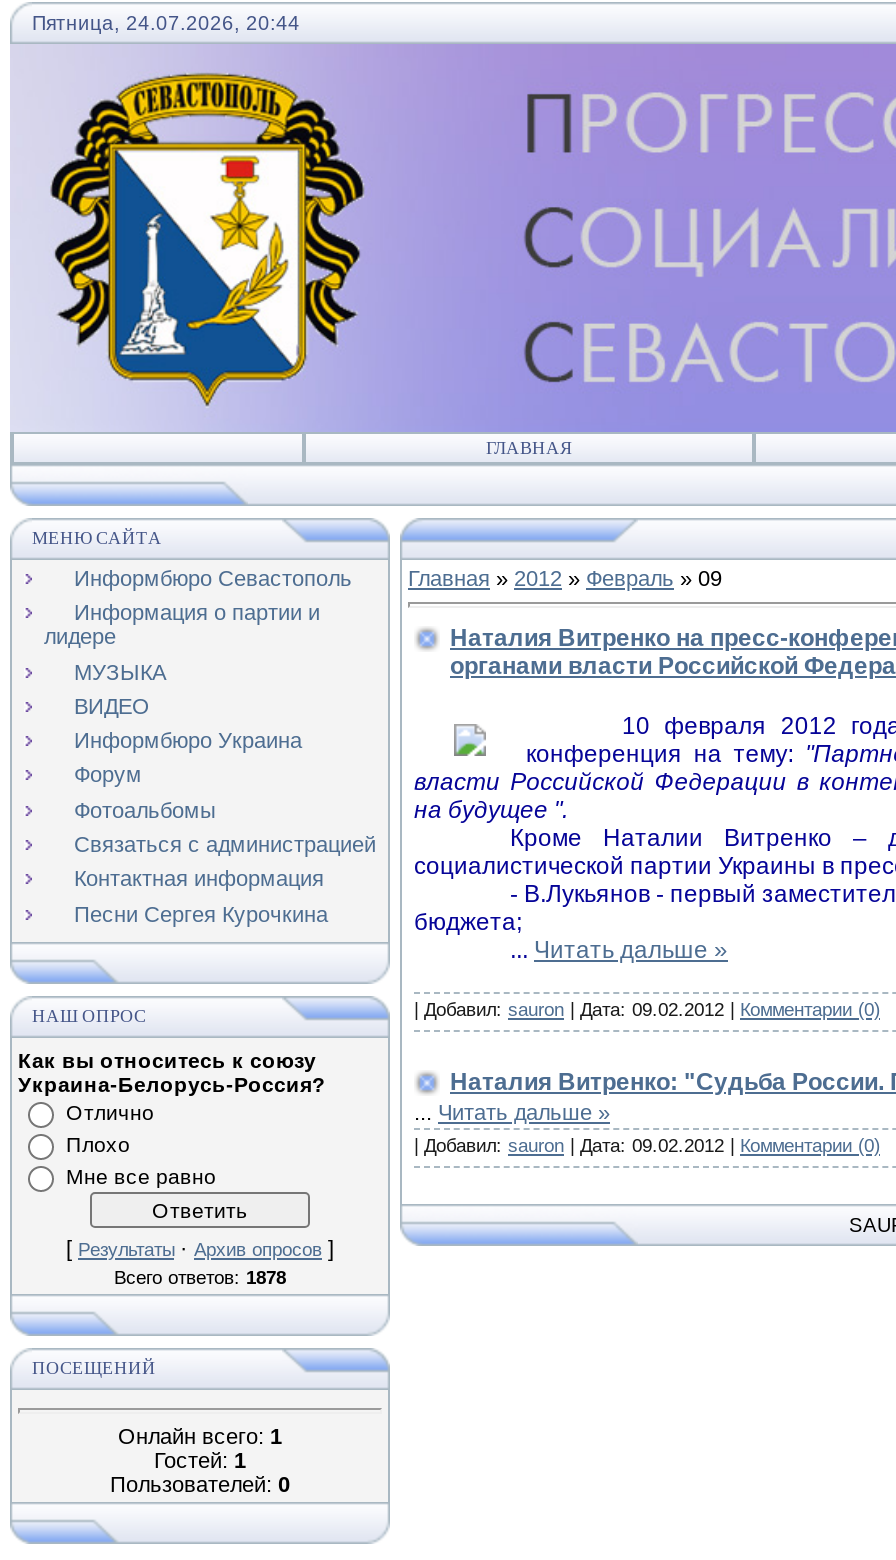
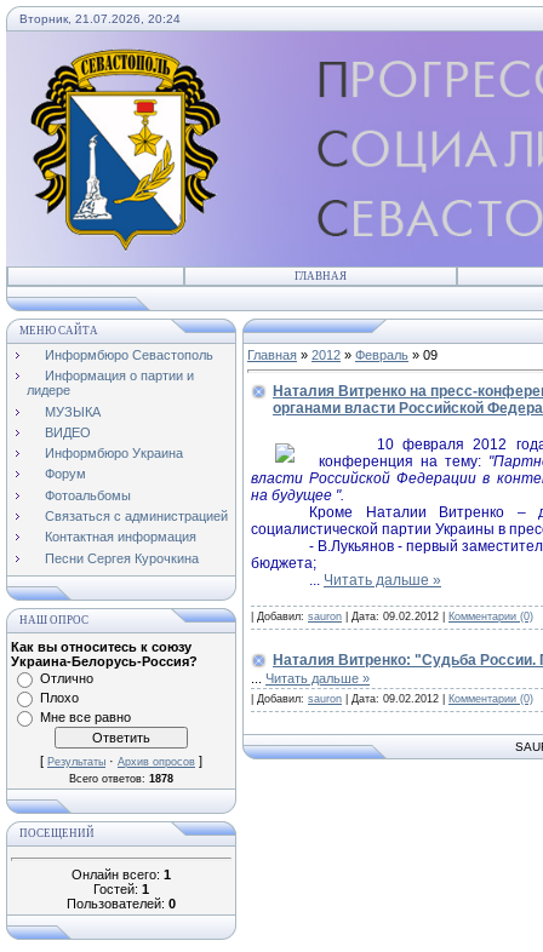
[32,12,300,34] Пятница, 24.07.2026, 20:44 -> [19,12,181,25] Вторник, 21.07.2026, 20:24

